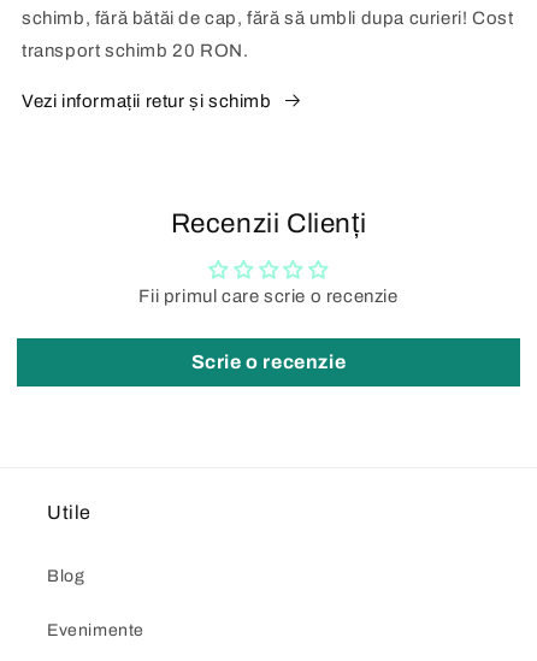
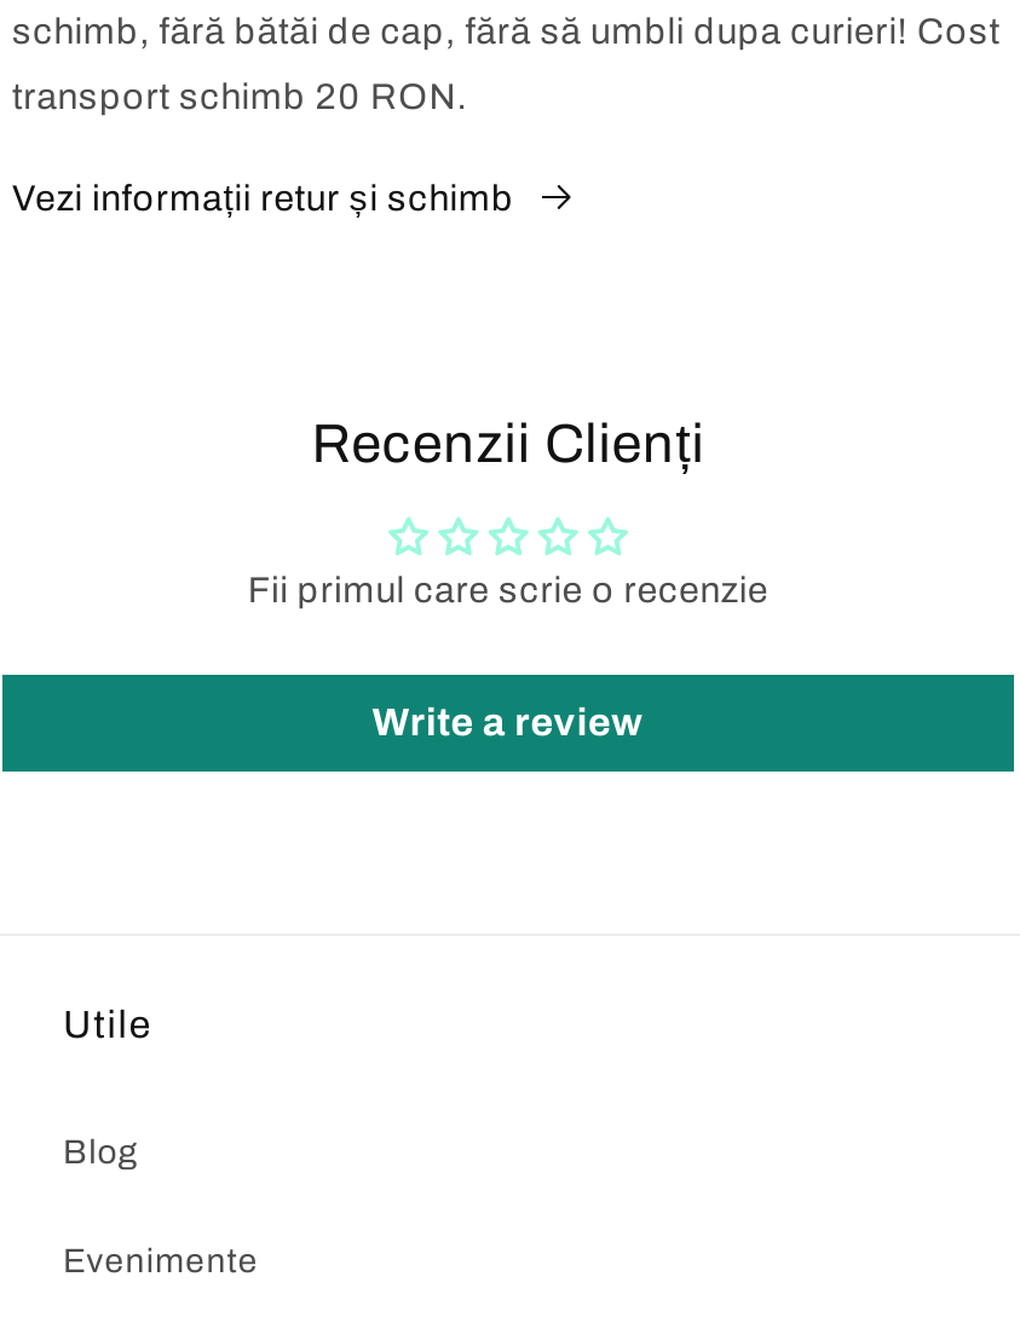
[191,352,346,372] Scrie o recenzie -> [372,700,644,742] Write a review

